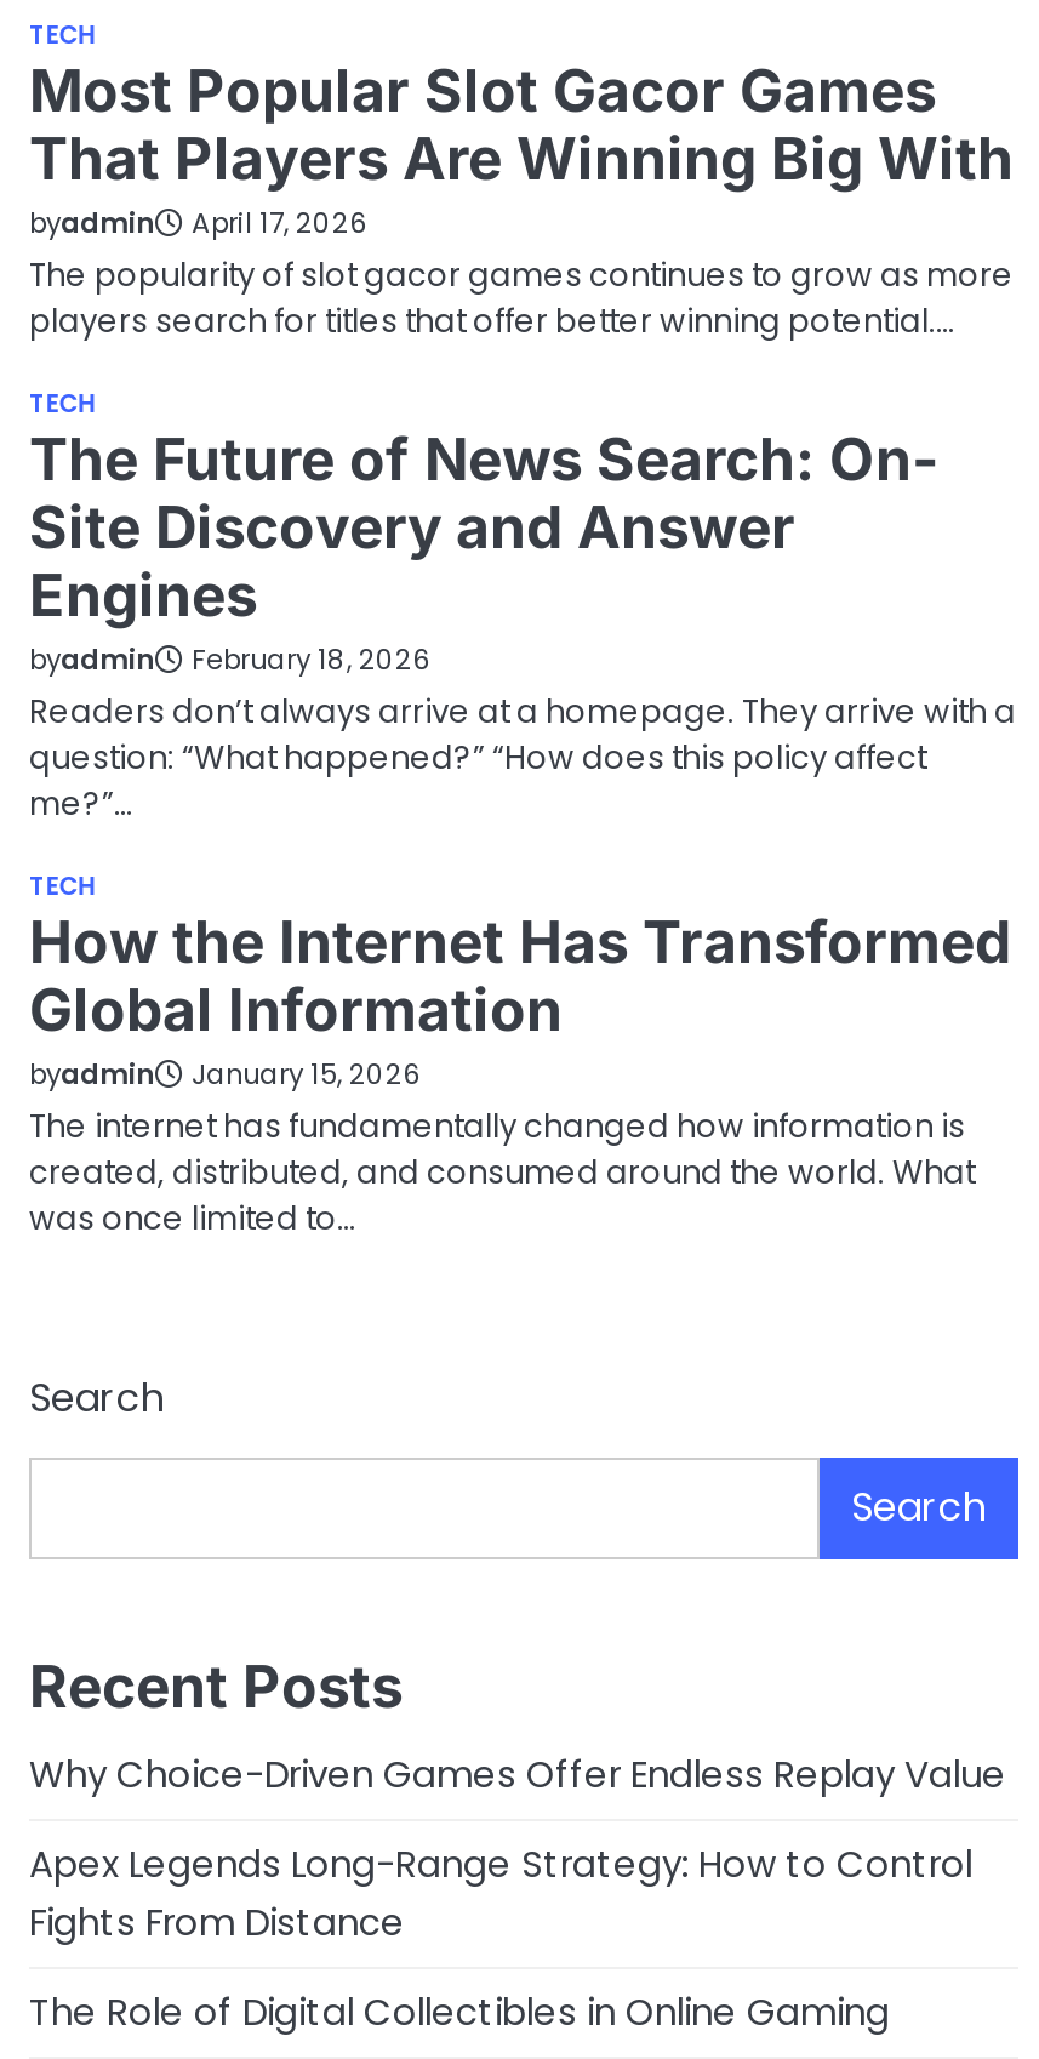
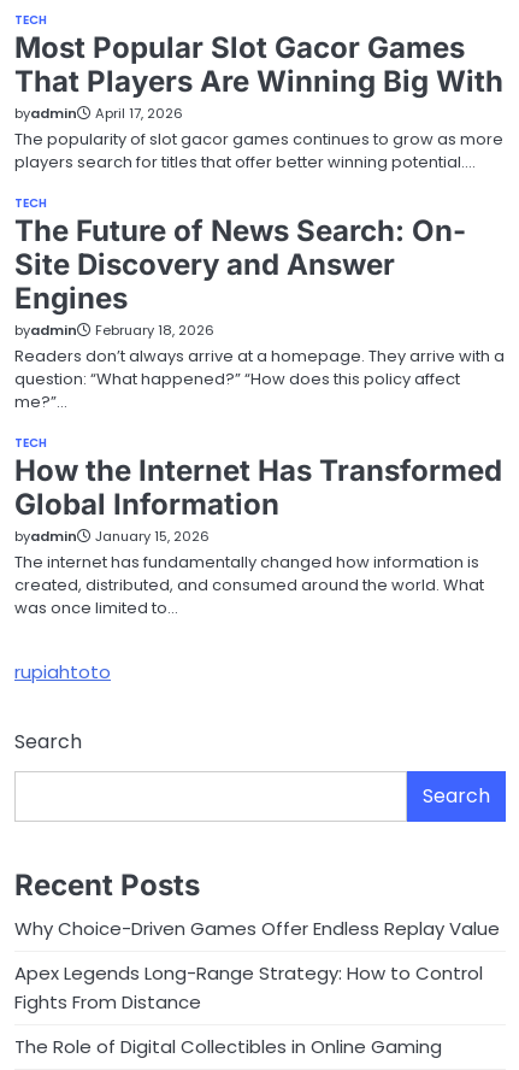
none -> [14,659,111,684] rupiahtoto

